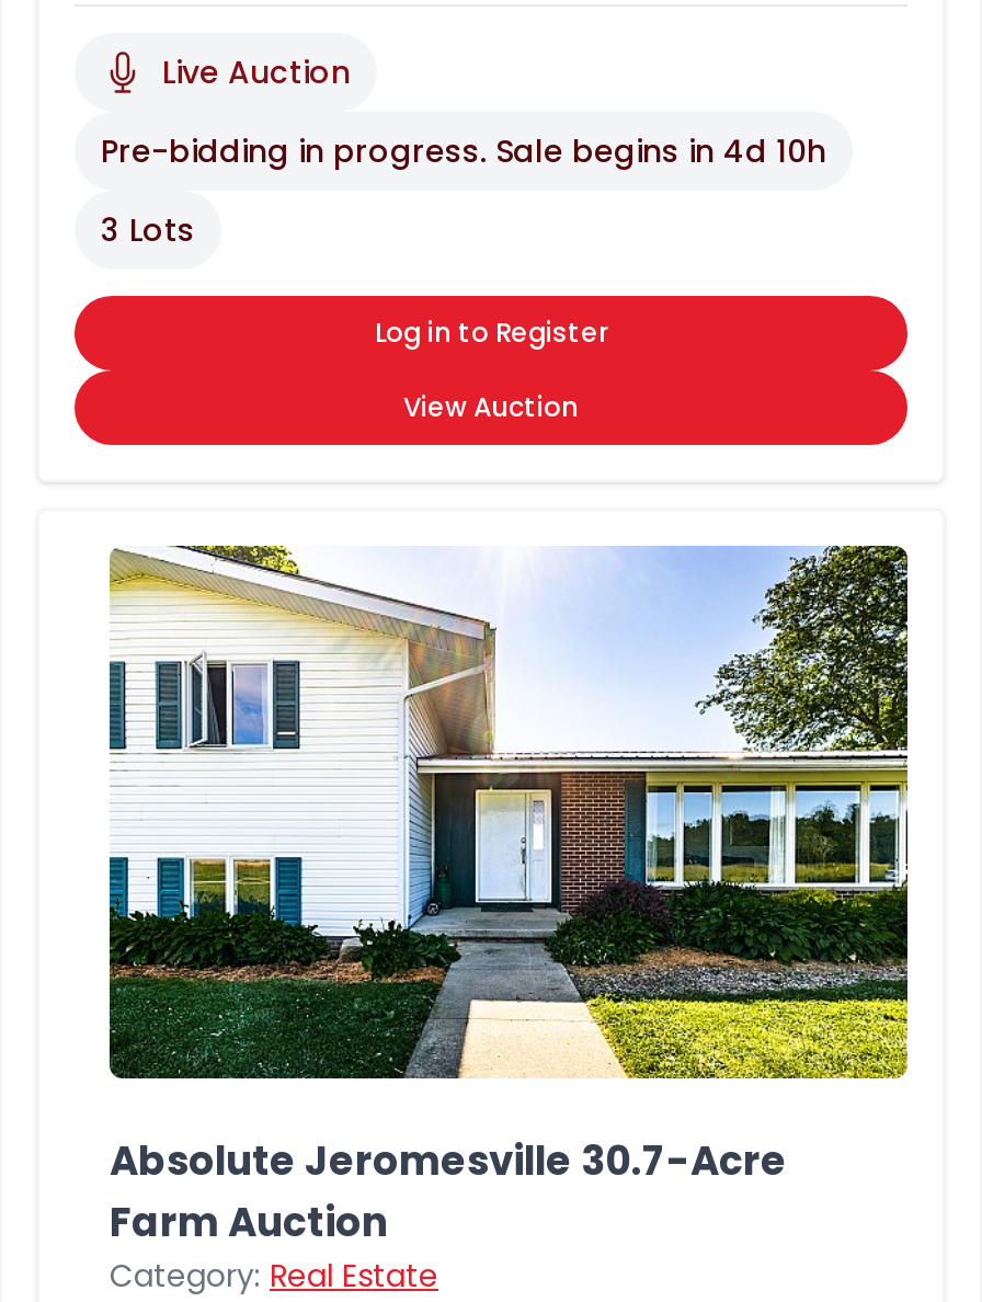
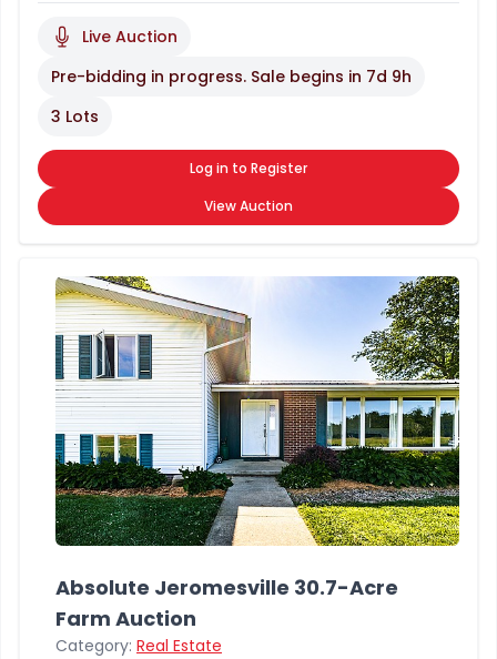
[101,129,826,173] Pre-bidding in progress. Sale begins in 4d 10h -> [51,65,412,88] Pre-bidding in progress. Sale begins in 7d 9h

